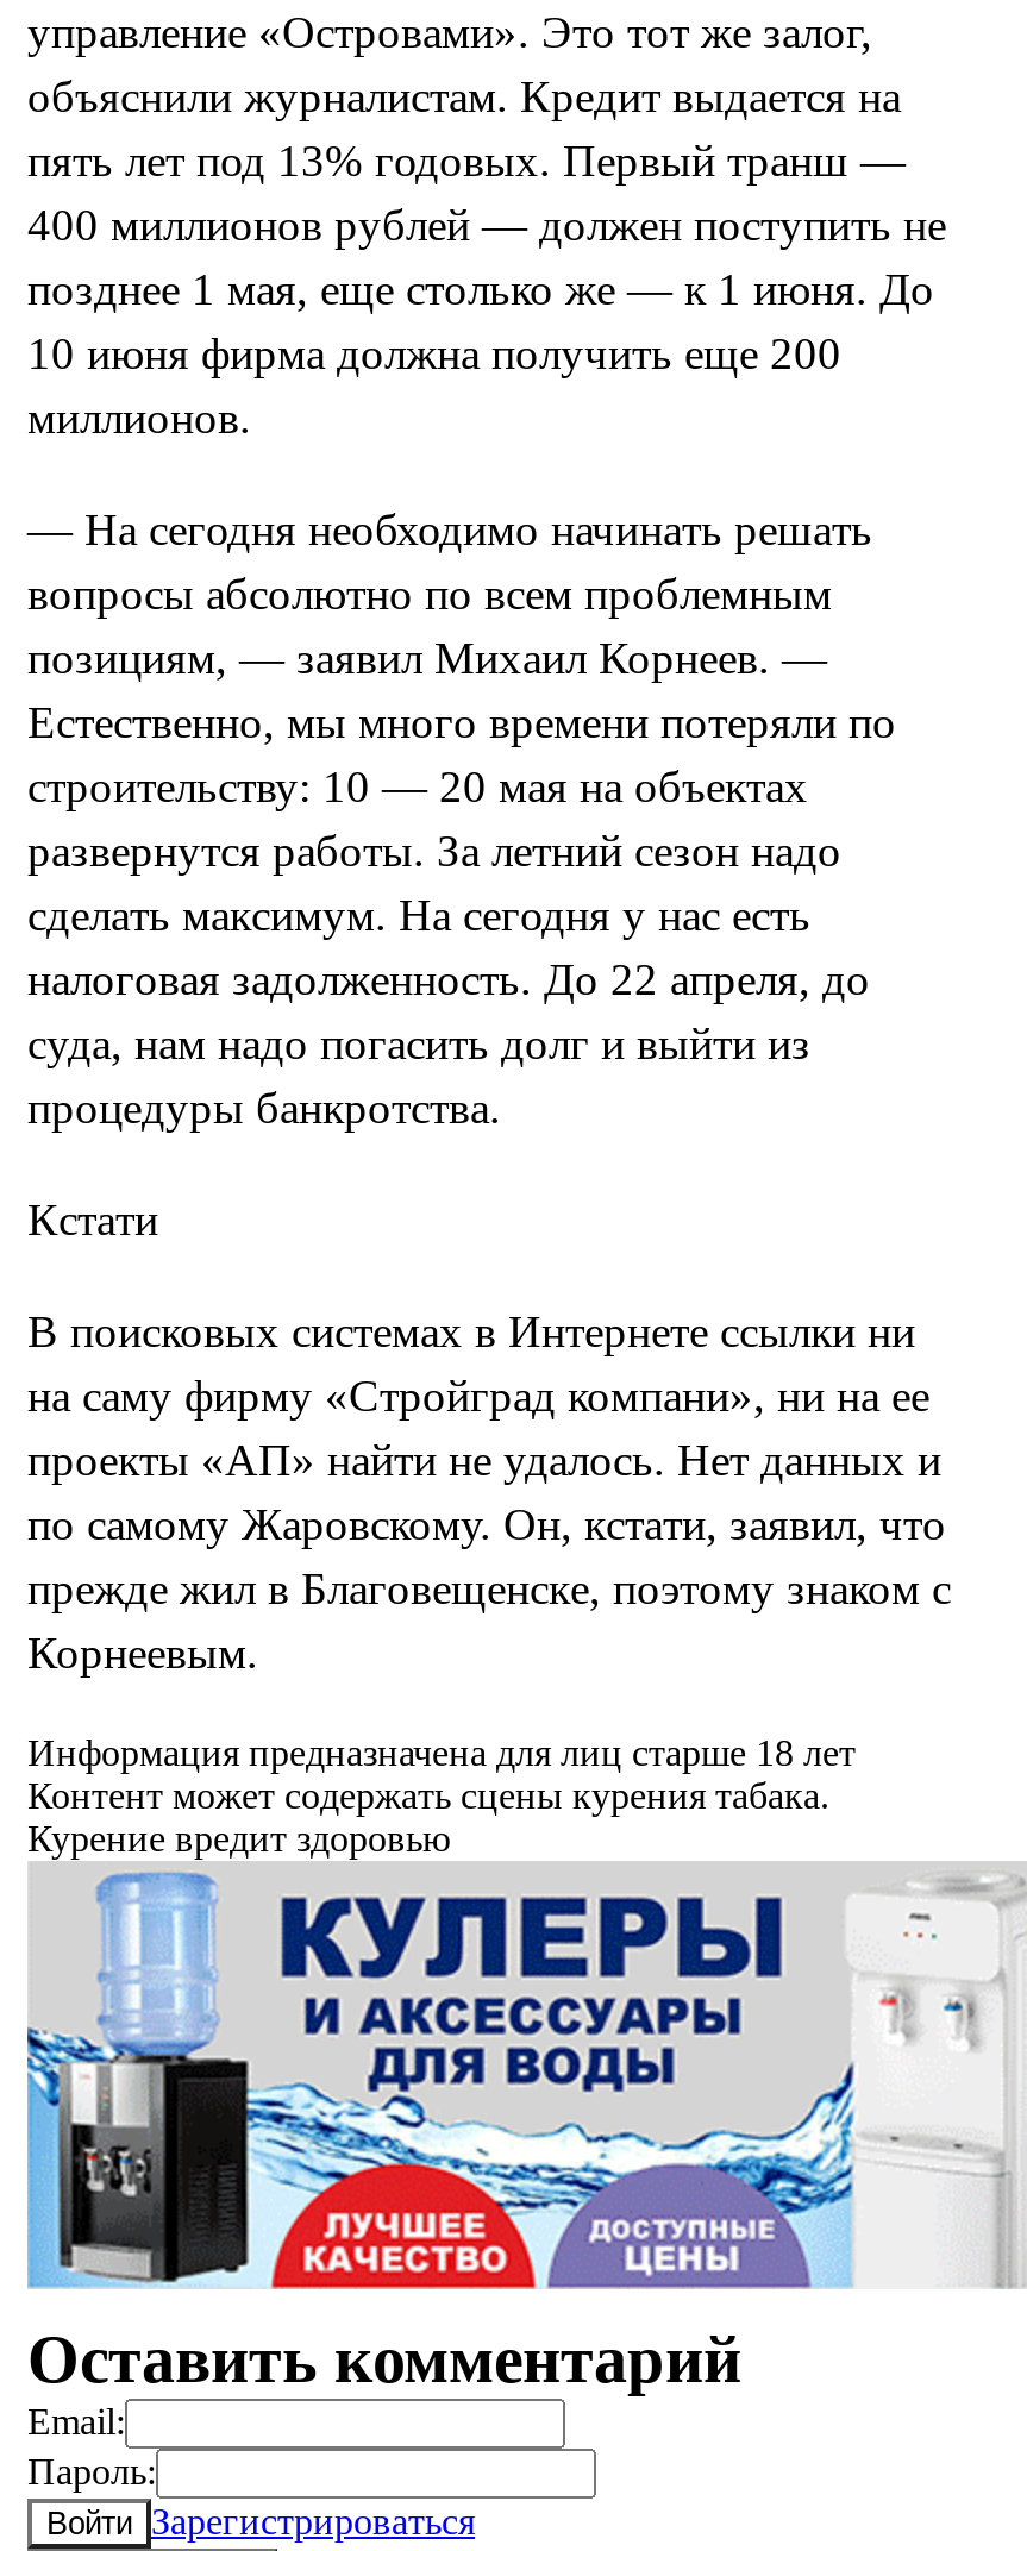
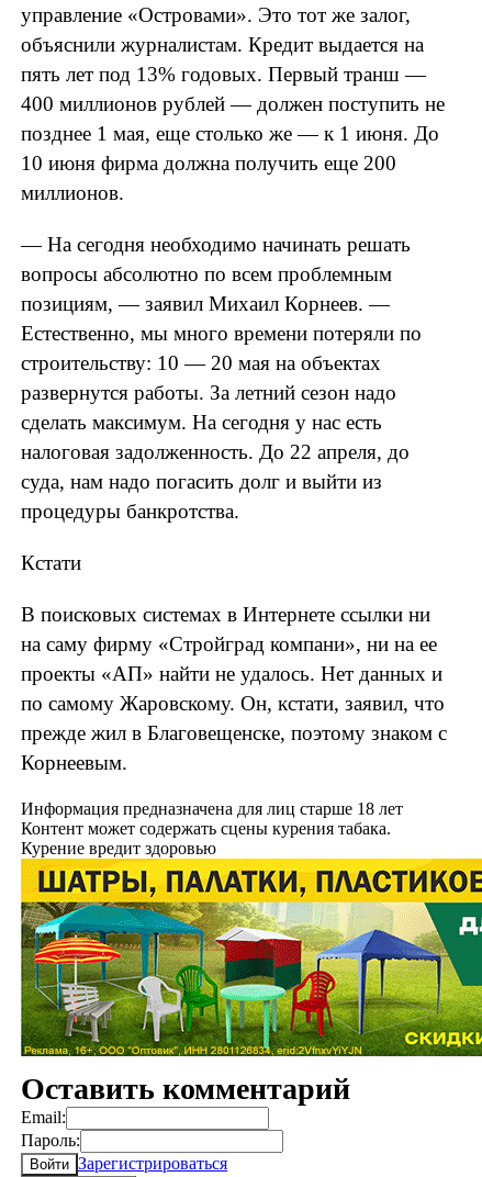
[25,1861,1020,2292] [image] -> [20,857,479,1057] [image]

